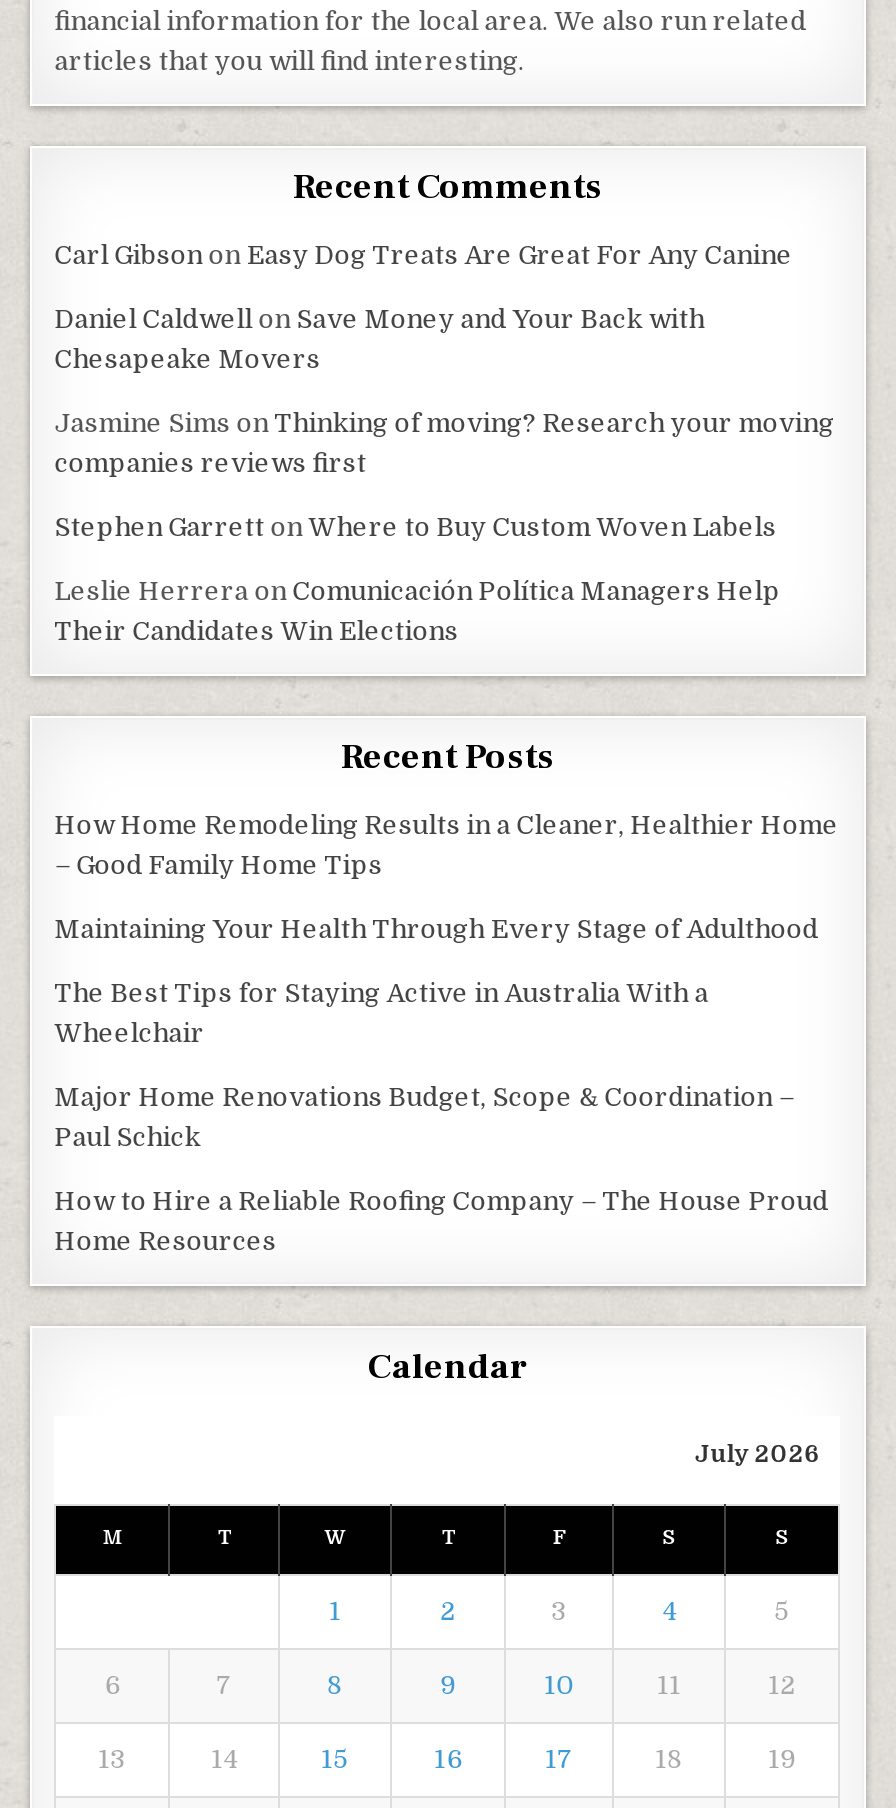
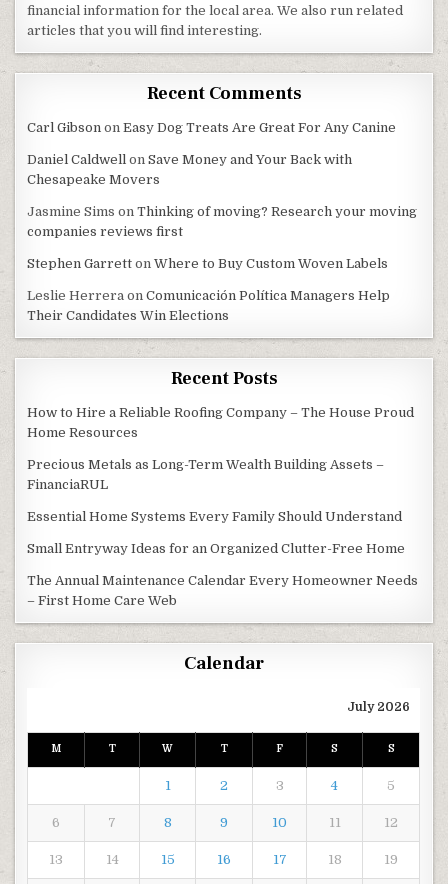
[54,811,838,1153] How Home Remodeling Results in a Cleaner, Healthier Home | – Good Family Home Tips | Maintaining Your Health Through Every Stage of Adulthood | The Best Tips for Staying Active in Australia With a | Wheelchair | Major Home Renovations Budget, Scope & Coordination – | Paul Schick -> none
moved [54,1187,828,1257] -> [27,405,414,440]: How to Hire a Reliable Roofing Company – The House Proud | Home Resources
none -> [27,457,418,608] Precious Metals as Long-Term Wealth Building Assets – | FinanciaRUL | Essential Home Systems Every Family Should Understand | Small Entryway Ideas for an Organized Clutter-Free Home | The Annual Maintenance Calendar Every Homeowner Needs | – First Home Care Web

